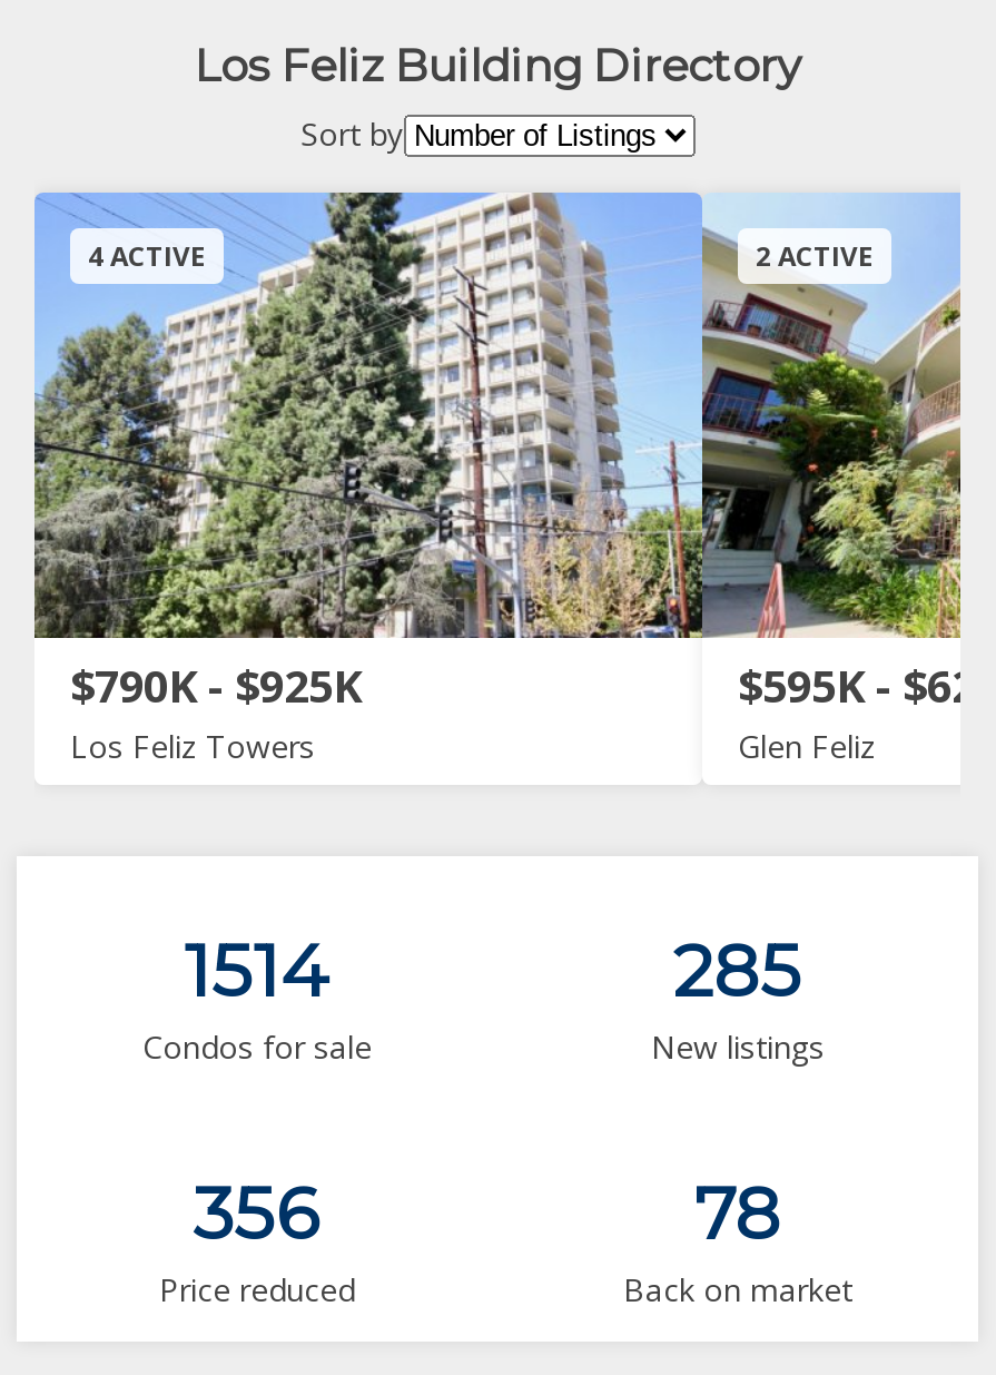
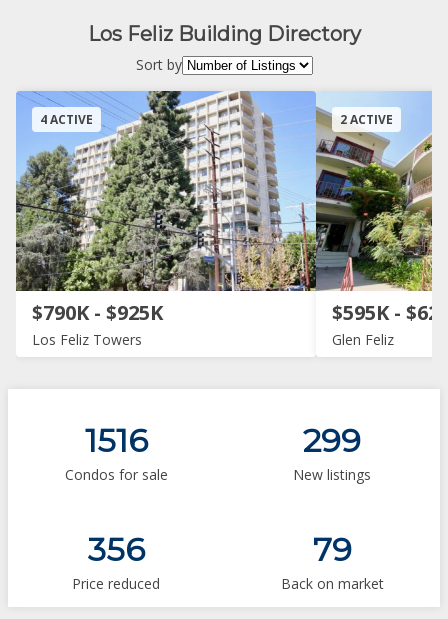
[185,927,329,1014] 1514 -> [84,421,147,460] 1516
[673,927,802,1014] 285 -> [303,421,361,460] 299
[694,1170,781,1257] 78 -> [312,530,351,569] 79

